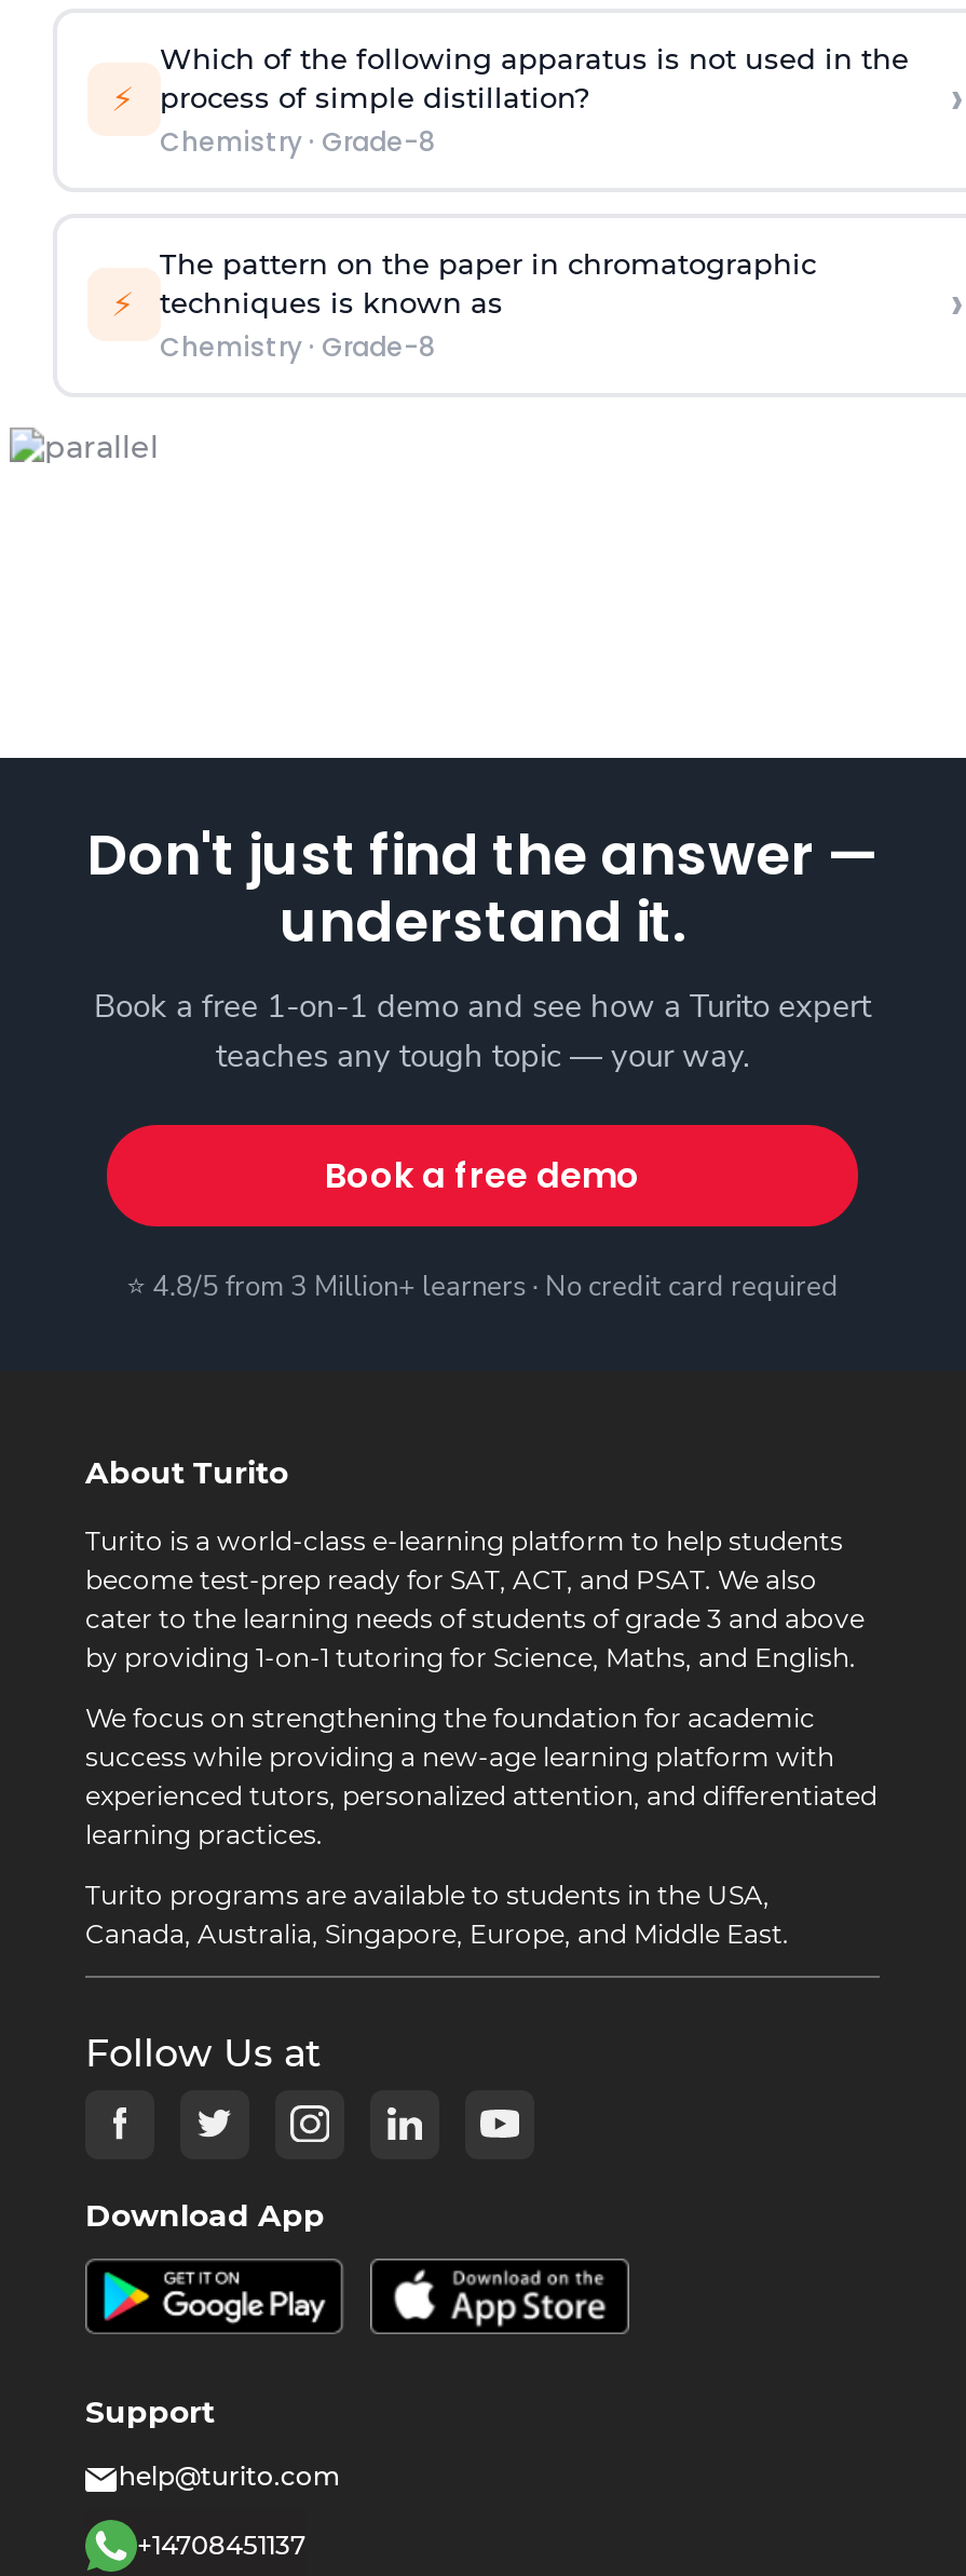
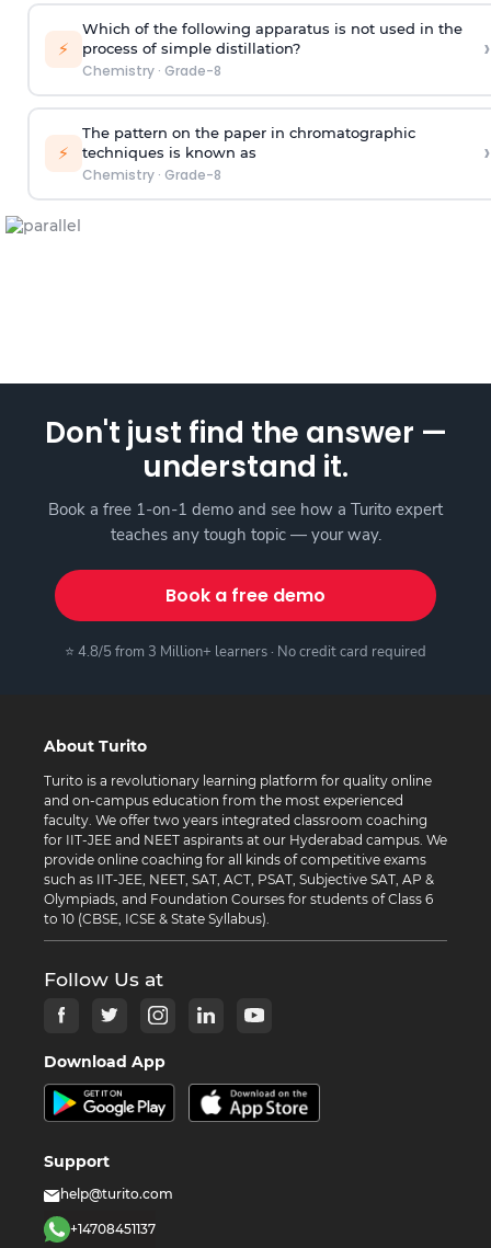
[85,1524,877,1949] Turito is a world-class e-learning platform to help students | become test-prep ready for SAT, ACT, and PSAT. We also | cater to the learning needs of students of grade 3 and above | by providing 1-on-1 tutoring for Science, Maths, and English. | We focus on strengthening the foundation for academic | success while providing a new-age learning platform with | experienced tutors, personalized attention, and differentiated | learning practices. | Turito programs are available to students in the USA, | Canada, Australia, Singapore, Europe, and Middle East. -> [44,772,447,927] Turito is a revolutionary learning platform for quality online | and on-campus education from the most experienced | faculty. We offer two years integrated classroom coaching | for IIT-JEE and NEET aspirants at our Hyderabad campus. We | provide online coaching for all kinds of competitive exams | such as IIT-JEE, NEET, SAT, ACT, PSAT, Subjective SAT, AP & | Olympiads, and Foundation Courses for students of Class 6 | to 10 (CBSE, ICSE & State Syllabus).

